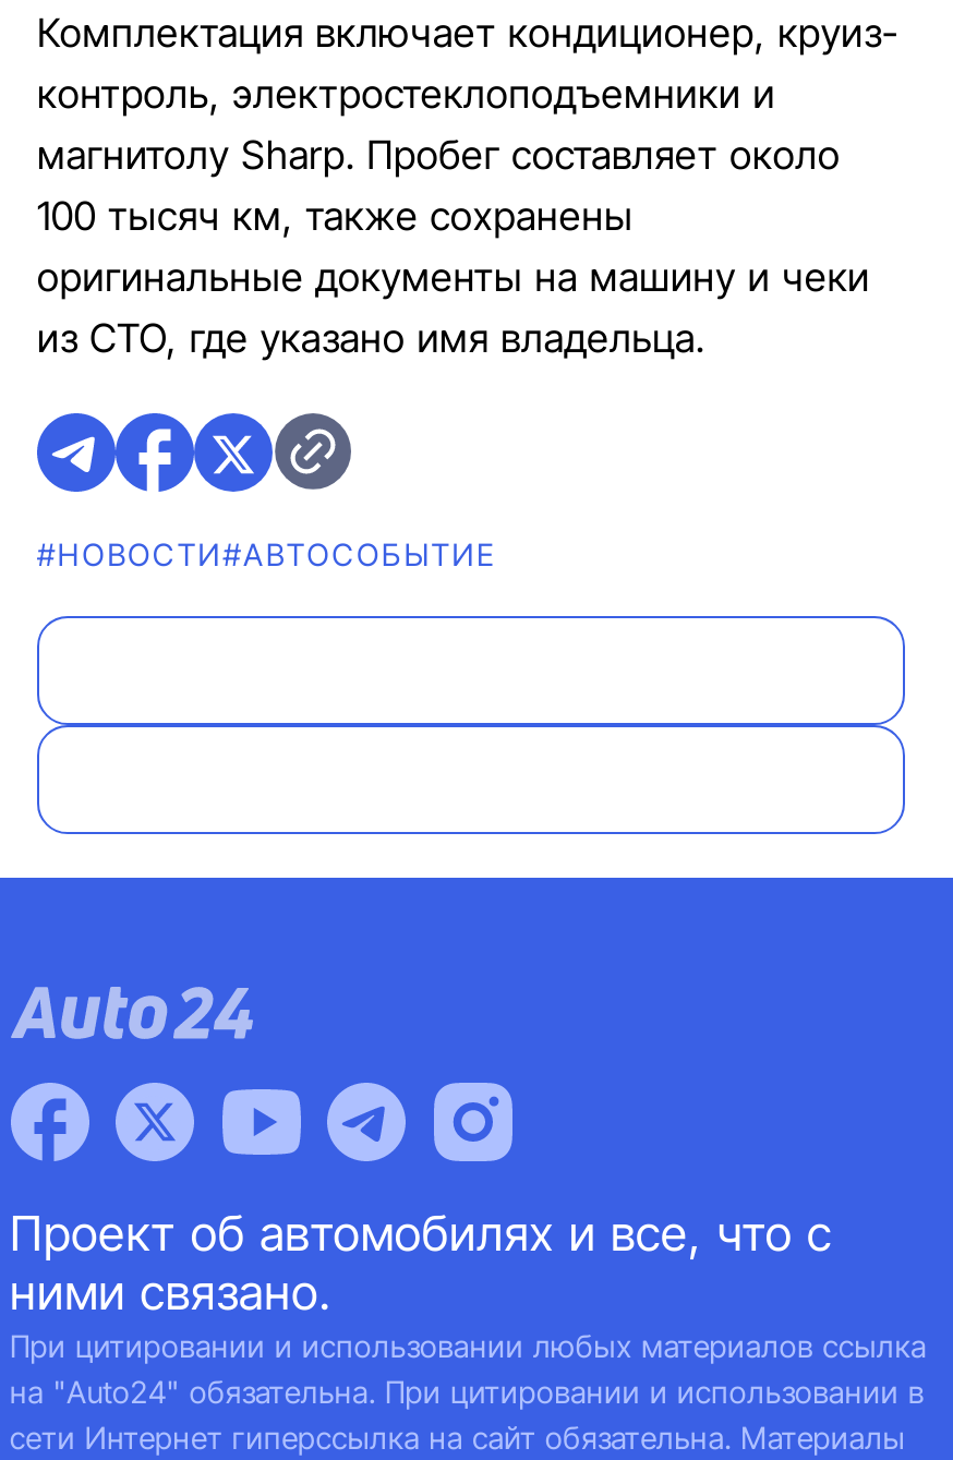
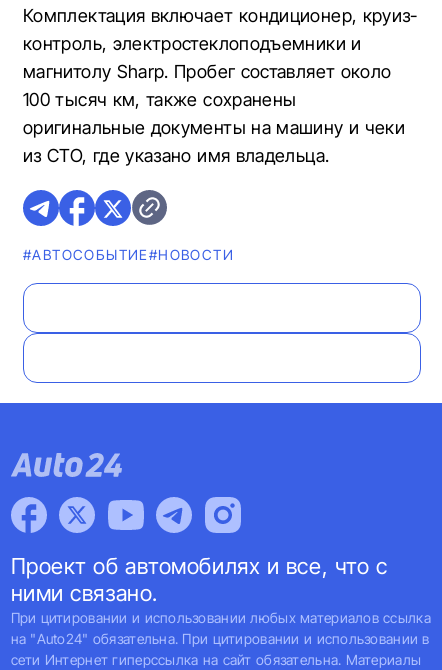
[37,535,497,572] #НОВОСТИ#АВТОСОБЫТИЕ -> [23,246,234,263] #АВТОСОБЫТИЕ#НОВОСТИ

